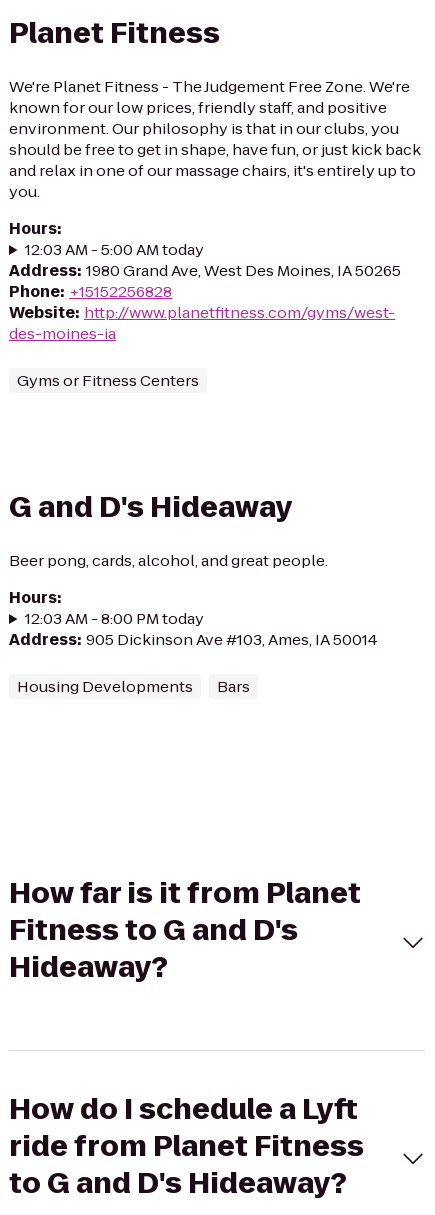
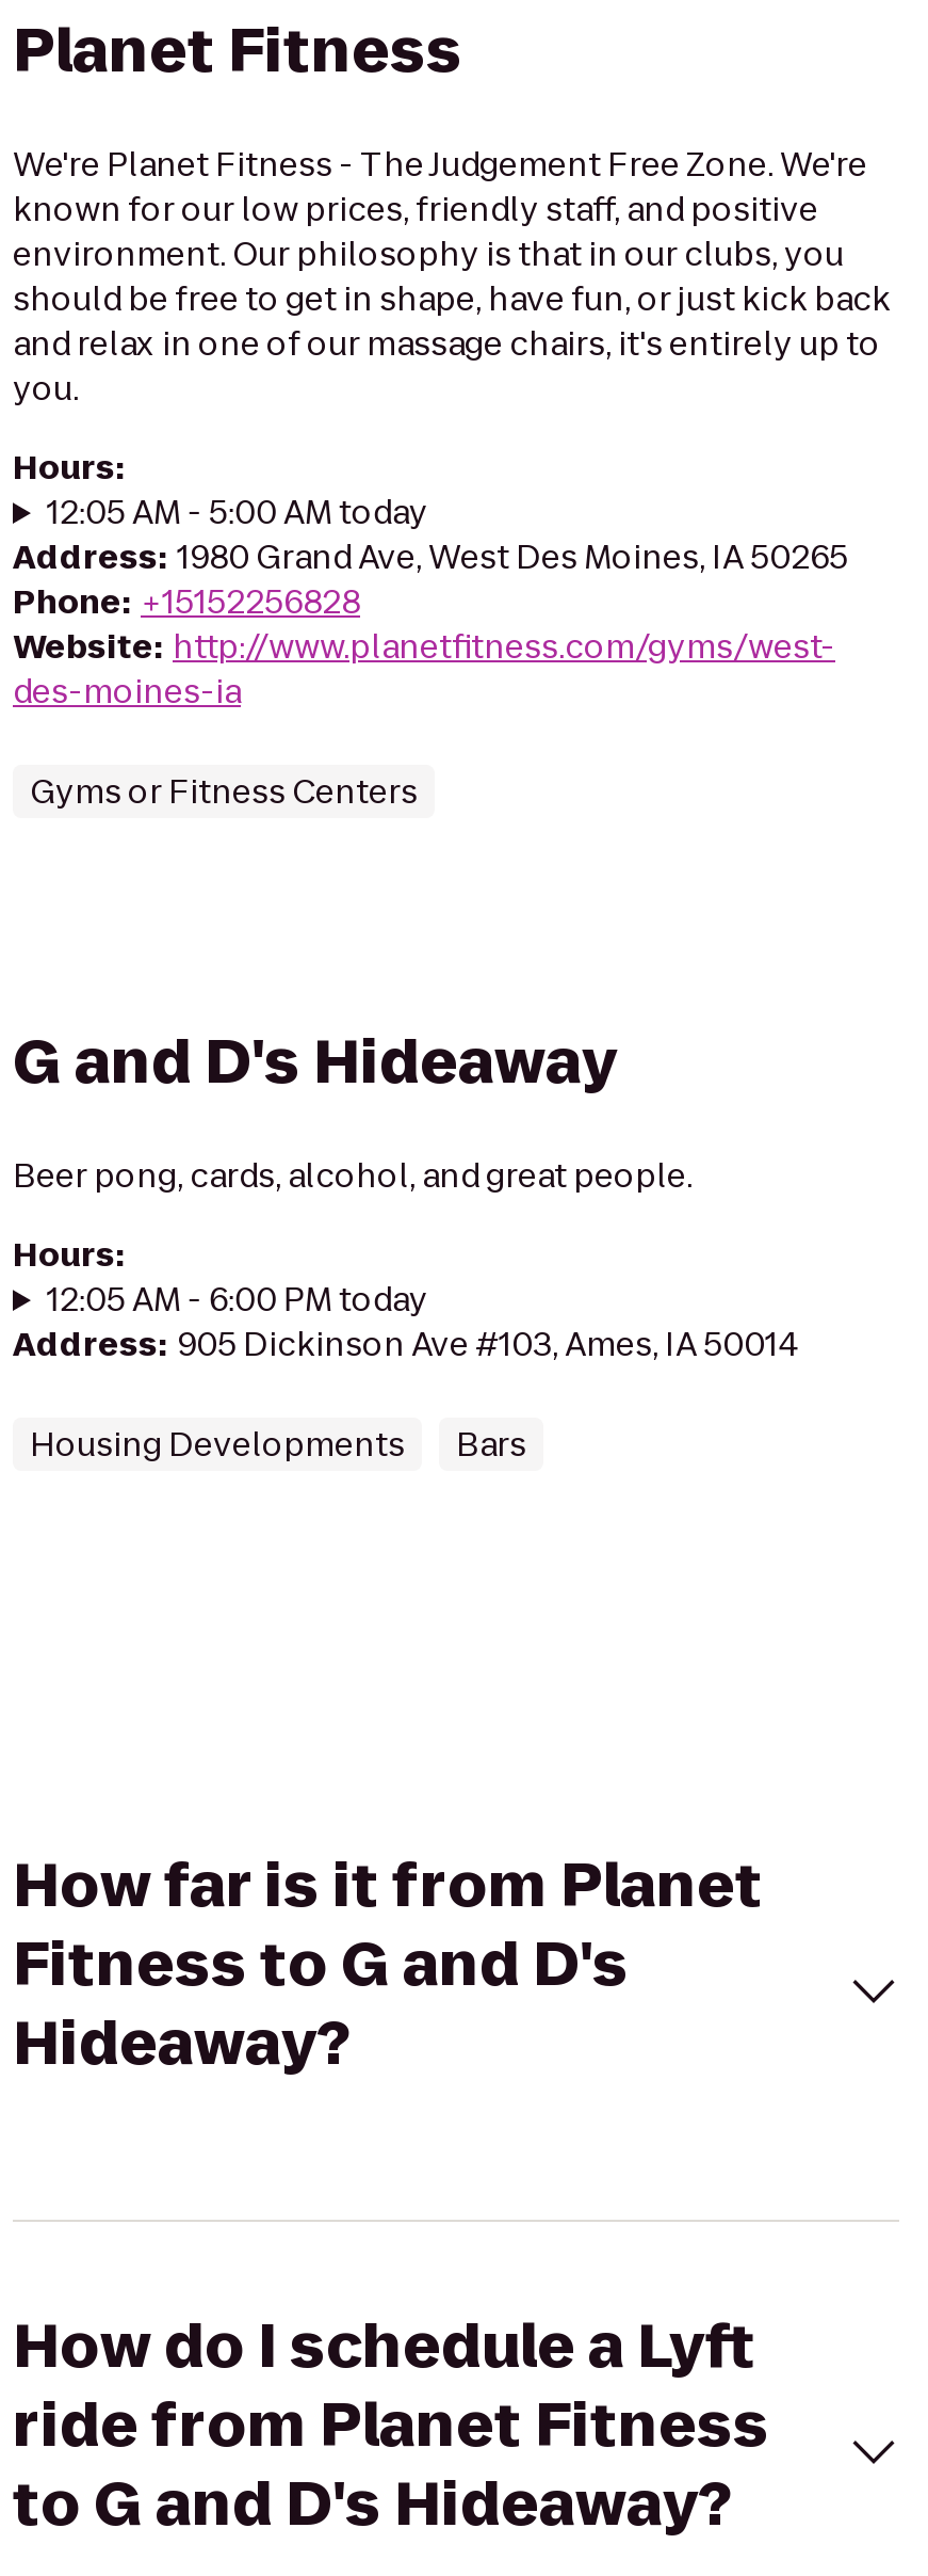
[25,239,204,260] 12:03 AM - 5:00 AM today -> [47,490,428,534] 12:05 AM - 5:00 AM today
[25,608,204,629] 12:03 AM - 8:00 PM today -> [47,1277,428,1322] 12:05 AM - 6:00 PM today

